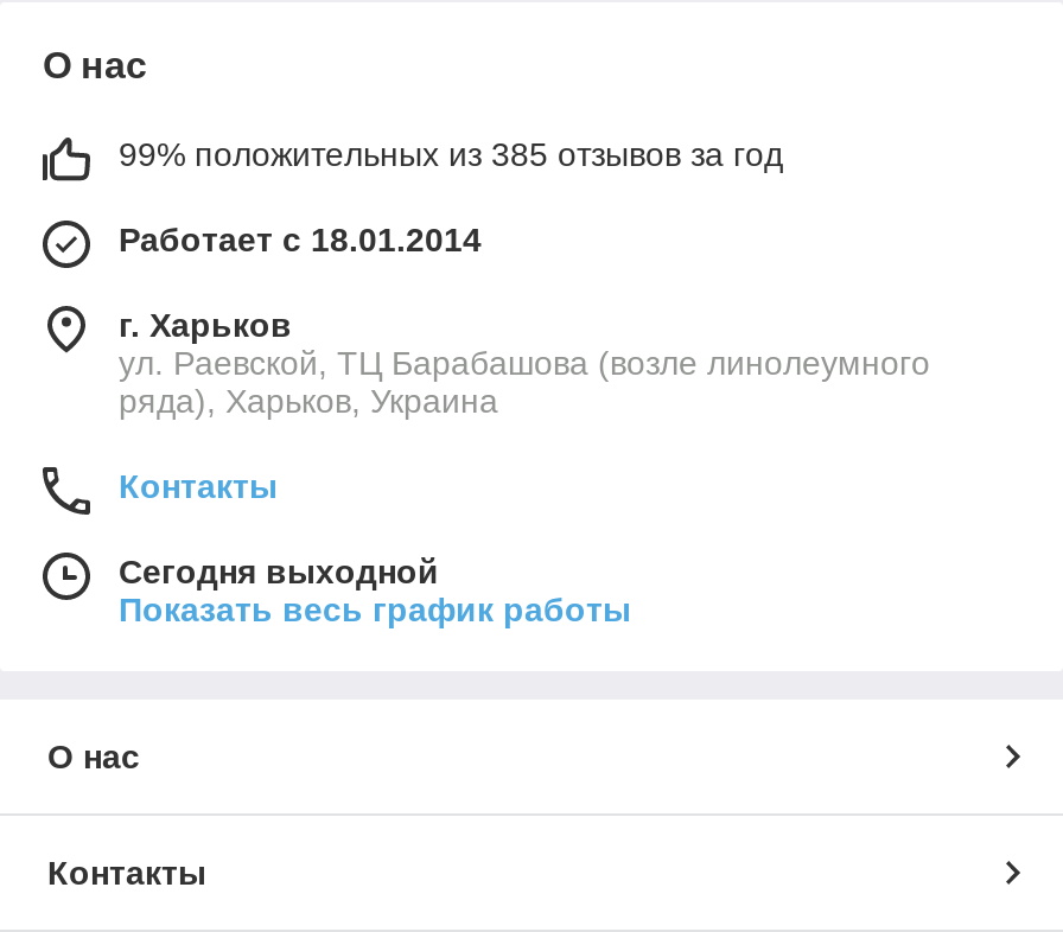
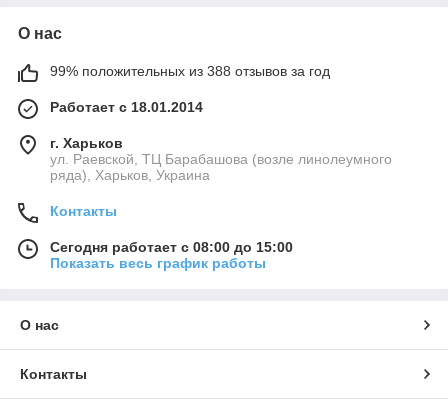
[119,136,783,174] 99% положительных из 385 отзывов за год -> [50,63,330,79] 99% положительных из 388 отзывов за год
[119,554,439,592] Сегодня выходной -> [50,239,293,255] Сегодня работает с 08:00 до 15:00

